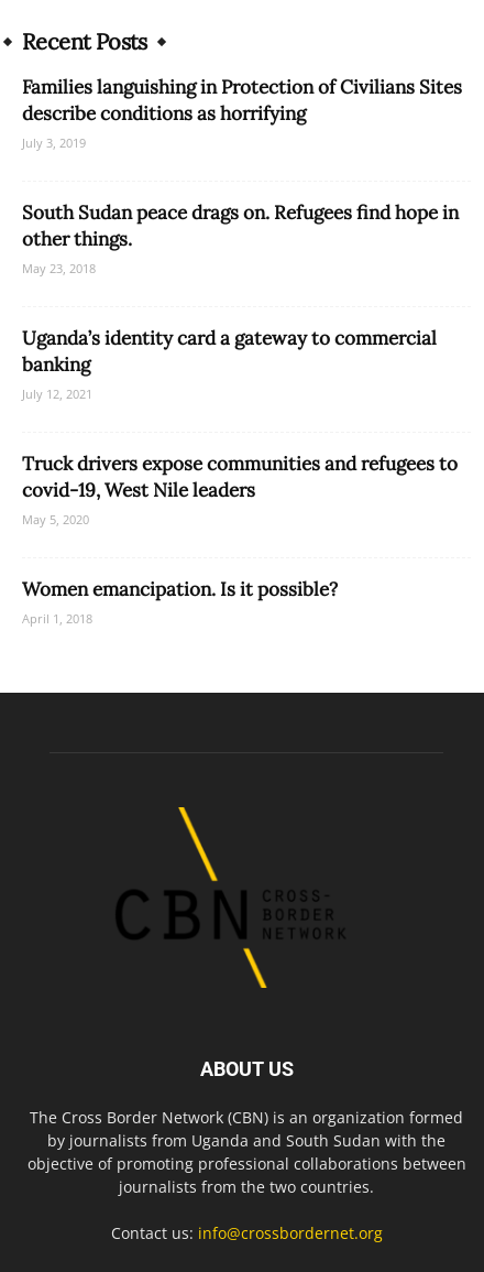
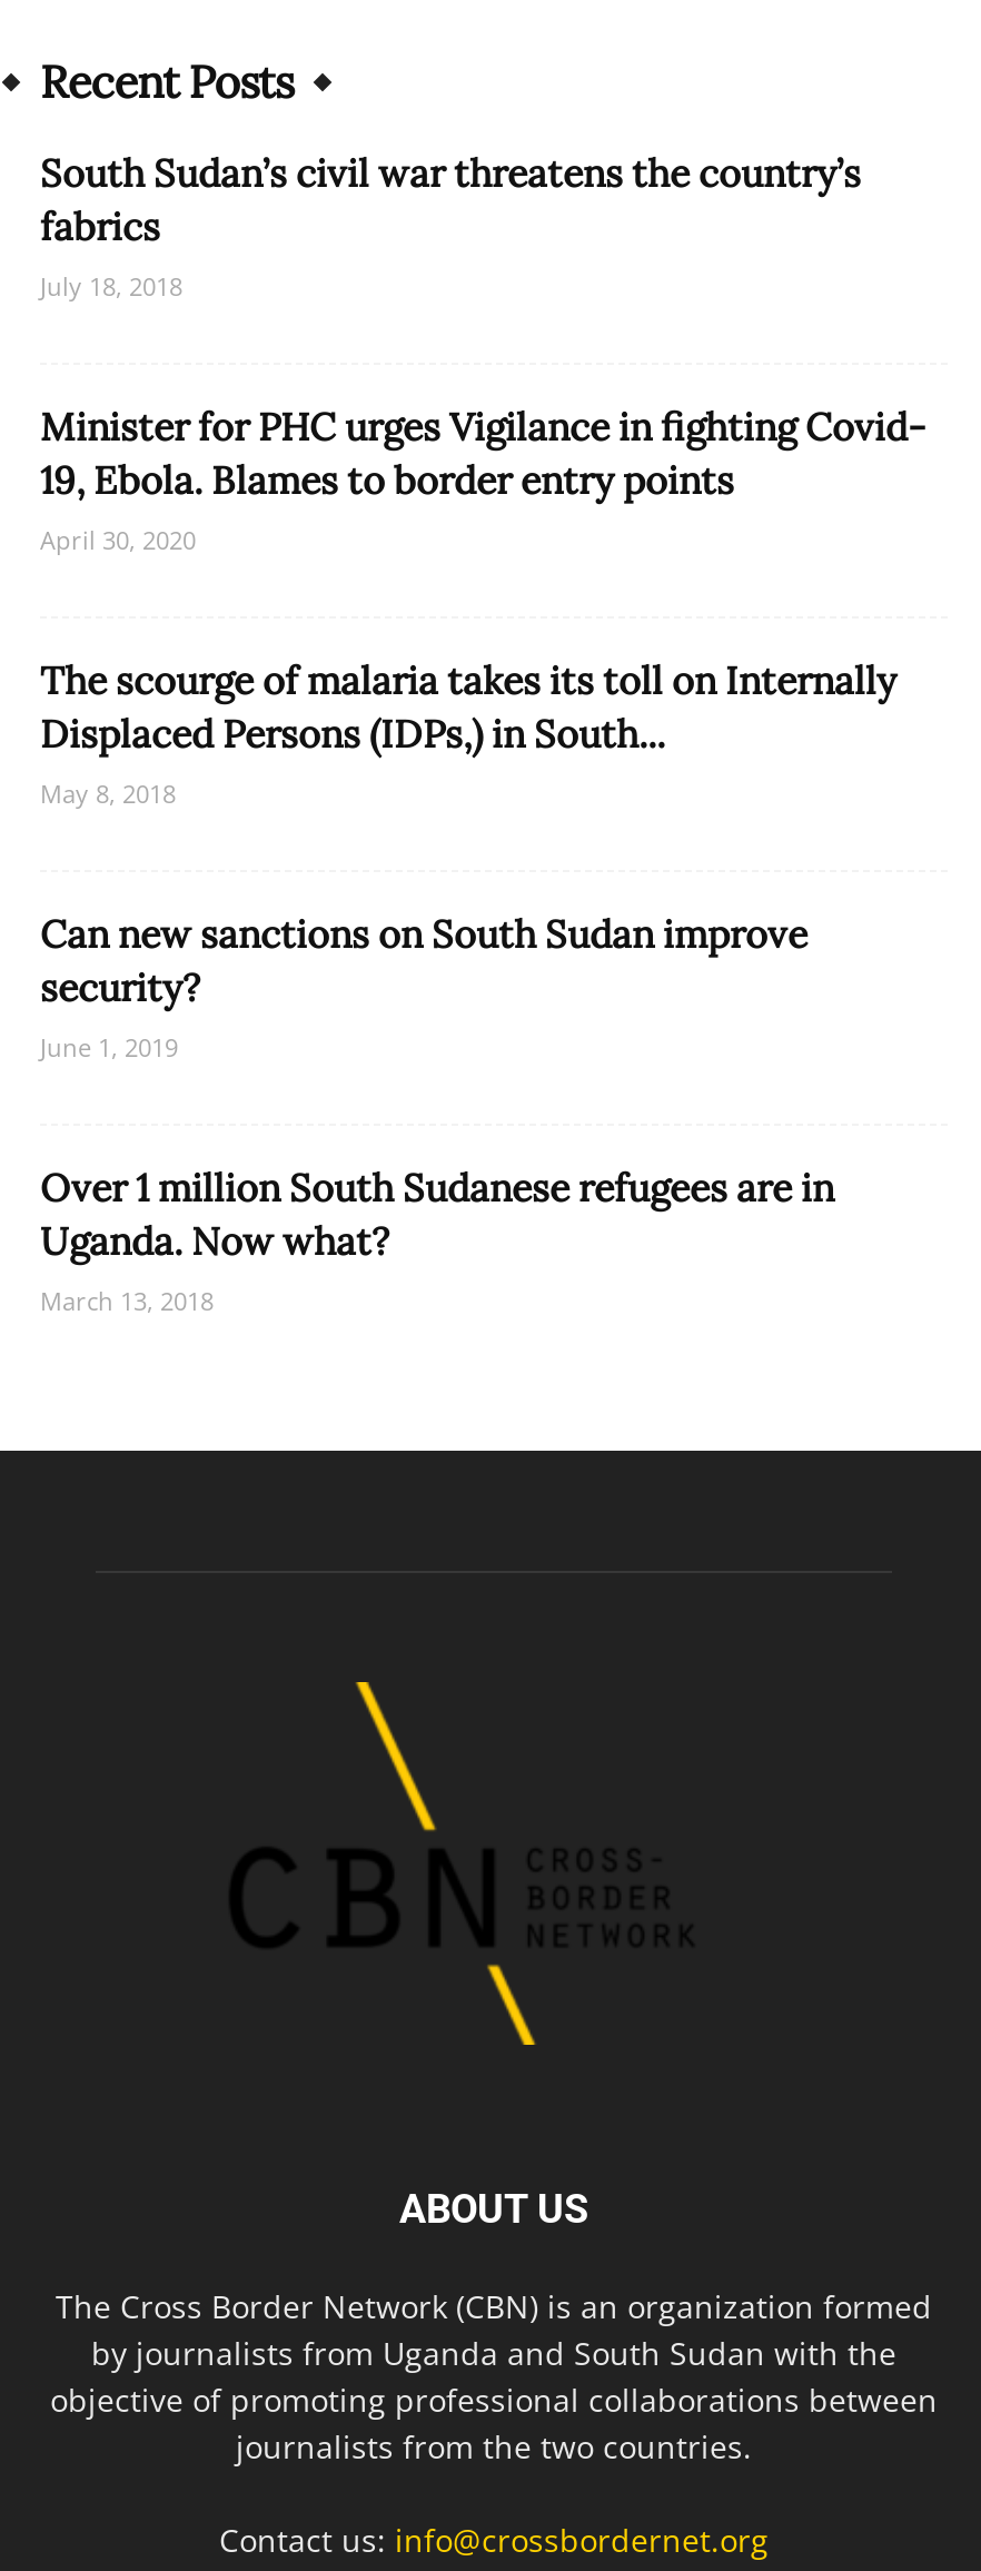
[22,75,462,151] Families languishing in Protection of Civilians Sites | describe conditions as horrifying | July 3, 2019 -> [40,148,861,301] South Sudan’s civil war threatens the country’s | fabrics | July 18, 2018
[22,201,459,277] South Sudan peace drags on. Refugees find hope in | other things. | May 23, 2018 -> [40,401,925,555] Minister for PHC urges Vigilance in fighting Covid- | 19, Ebola. Blames to border entry points | April 30, 2020
[22,326,437,402] Uganda’s identity card a gateway to commercial | banking | July 12, 2021 -> [40,655,896,809] The scourge of malaria takes its toll on Internally | Displaced Persons (IDPs,) in South... | May 8, 2018
[22,452,458,528] Truck drivers expose communities and refugees to | covid-19, West Nile leaders | May 5, 2020 -> [40,909,807,1062] Can new sanctions on South Sudan improve | security? | June 1, 2019
[22,578,338,627] Women emancipation. Is it possible? | April 1, 2018 -> [40,1162,834,1316] Over 1 million South Sudanese refugees are in | Uganda. Now what? | March 13, 2018

